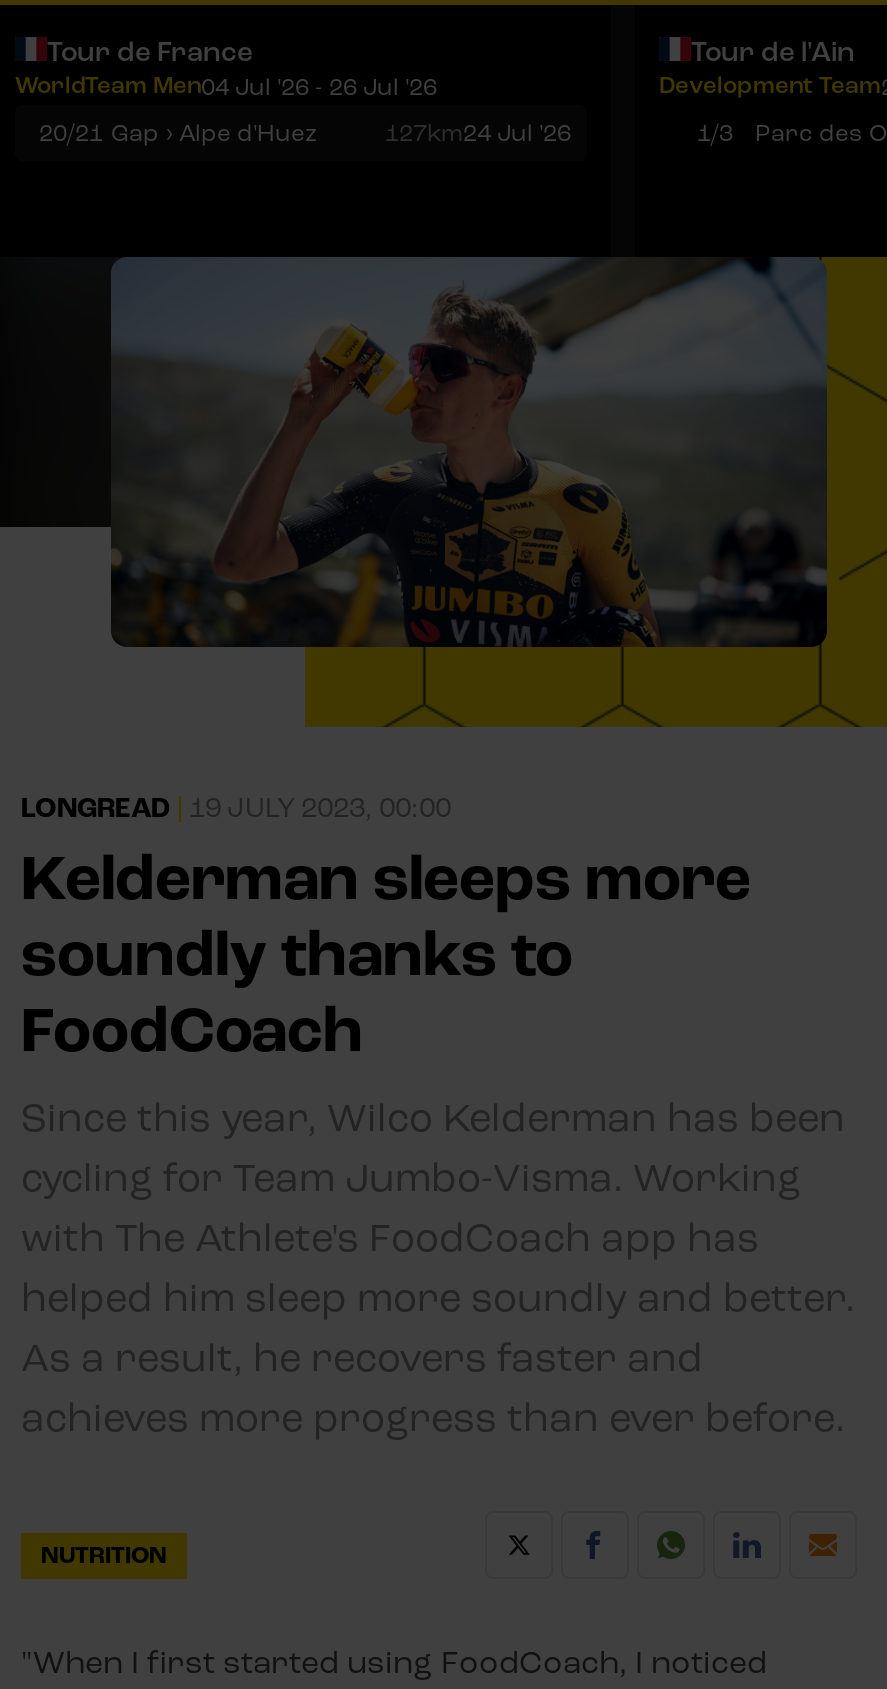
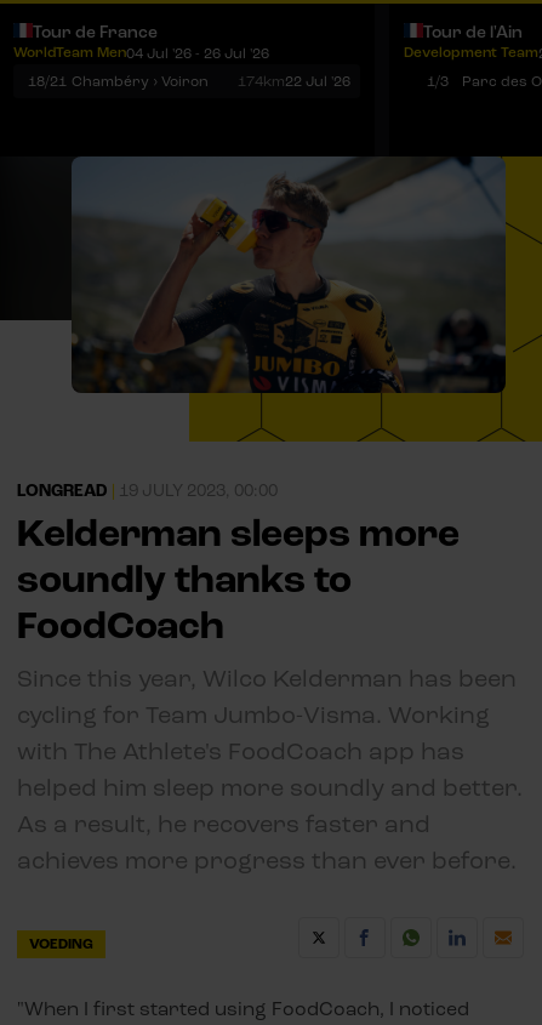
[39,119,571,147] 20/21 Gap › Alpe d'Huez | 127km24 Jul '26 -> [28,73,350,90] 18/21 Chambéry › Voiron | 174km22 Jul '26
[41,1542,167,1572] NUTRITION -> [29,936,93,954] VOEDING

